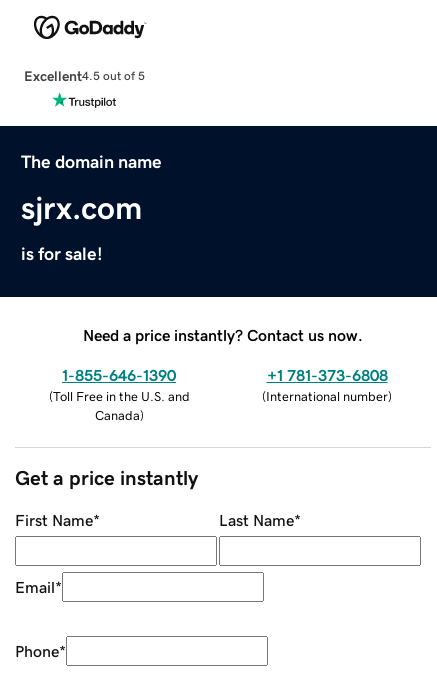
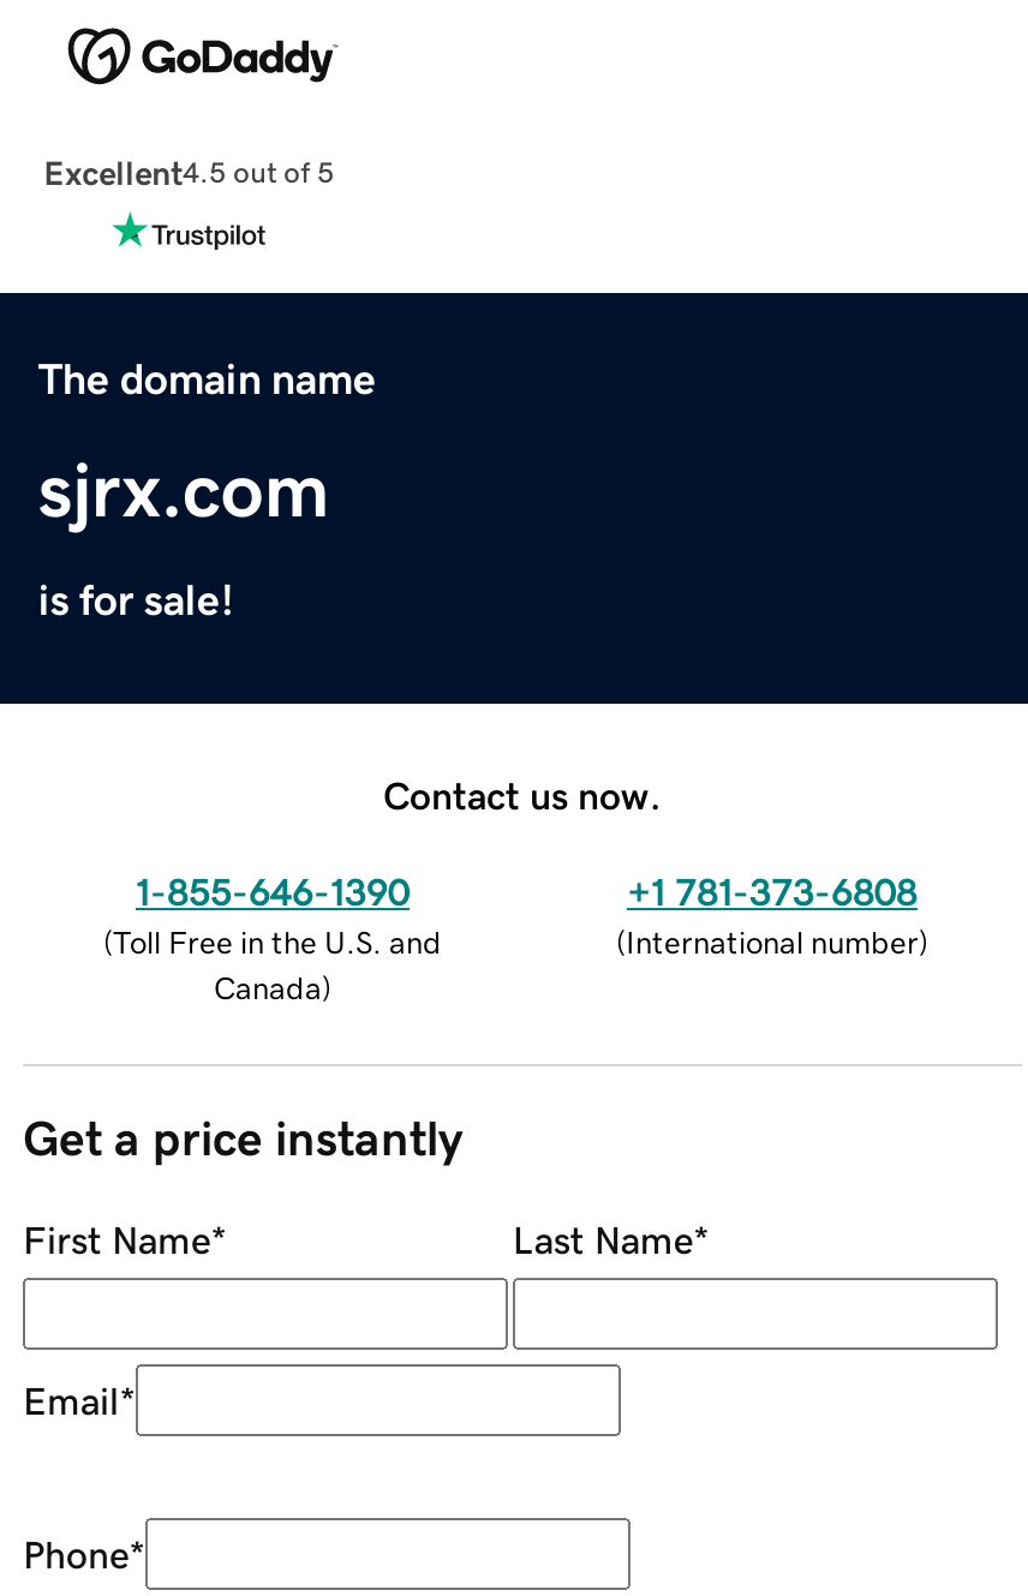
[83,327,363,343] Need a price instantly? Contact us now. -> [383,775,662,813] Contact us now.

